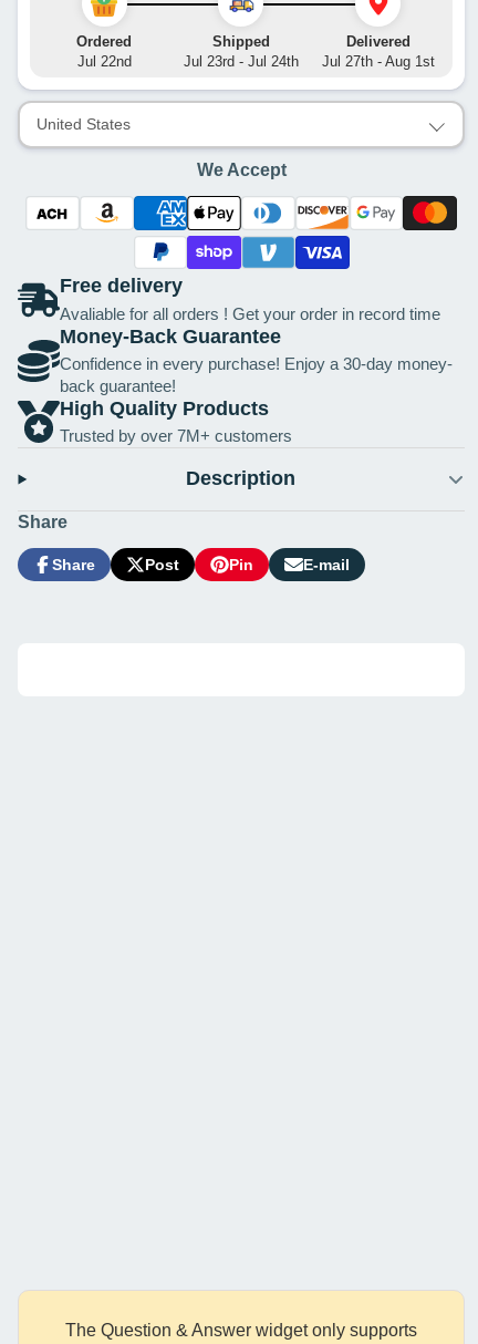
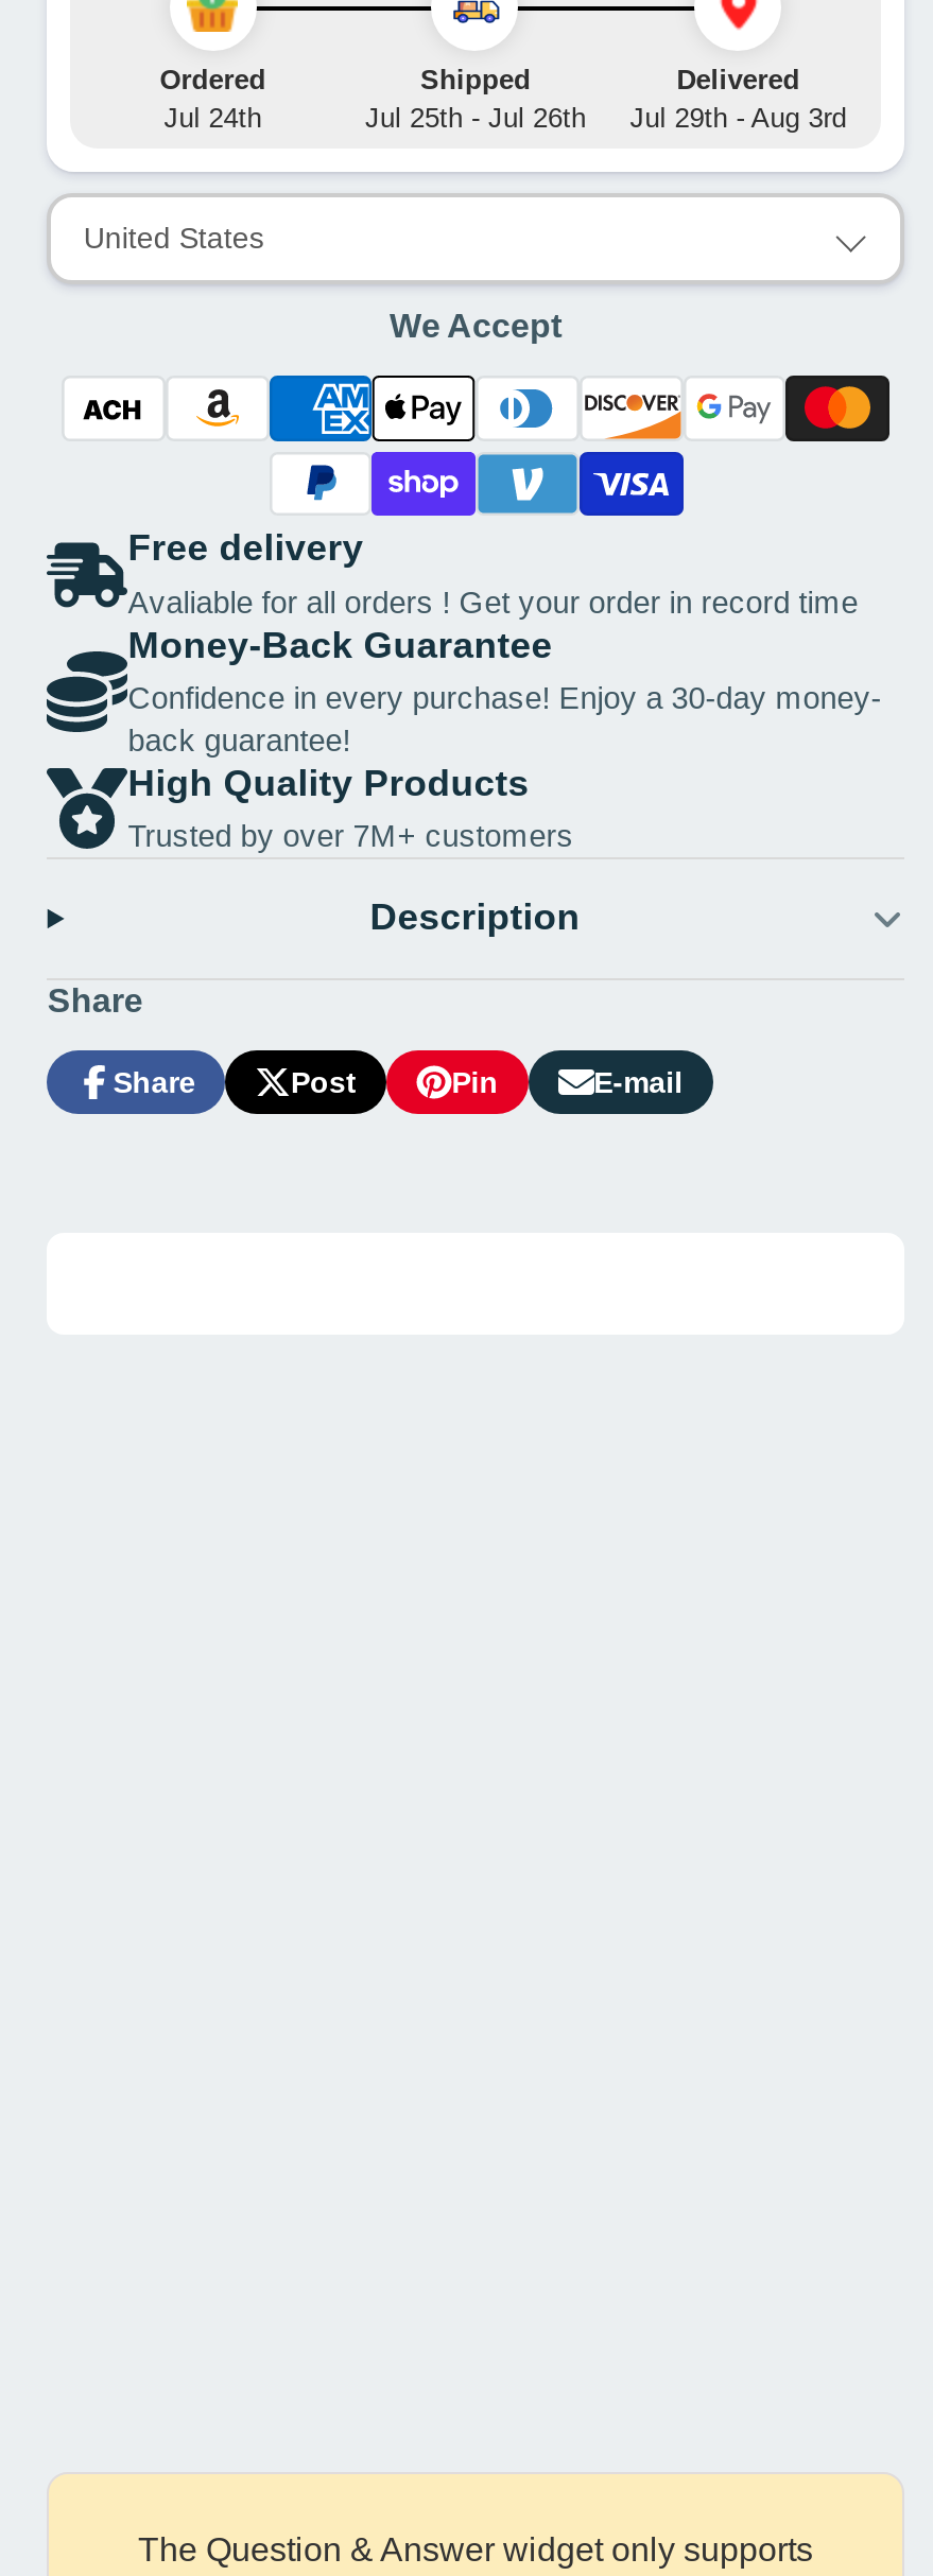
[77,53,131,70] Jul 22nd -> [164,101,262,133] Jul 24th
[184,53,299,70] Jul 23rd - Jul 24th -> [365,101,586,133] Jul 25th - Jul 26th
[322,53,435,70] Jul 27th - Aug 1st -> [630,101,846,133] Jul 29th - Aug 3rd

